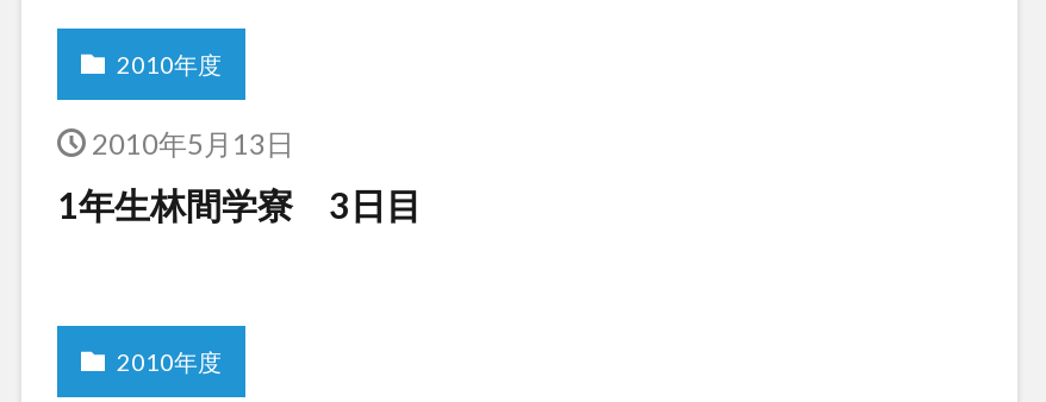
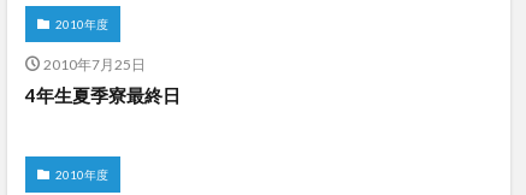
[92,125,294,161] 2010年5月13日 -> [43,55,145,73] 2010年7月25日
[57,182,422,225] 1年生林間学寮 3日目 -> [25,84,181,105] 4年生夏季寮最終日

